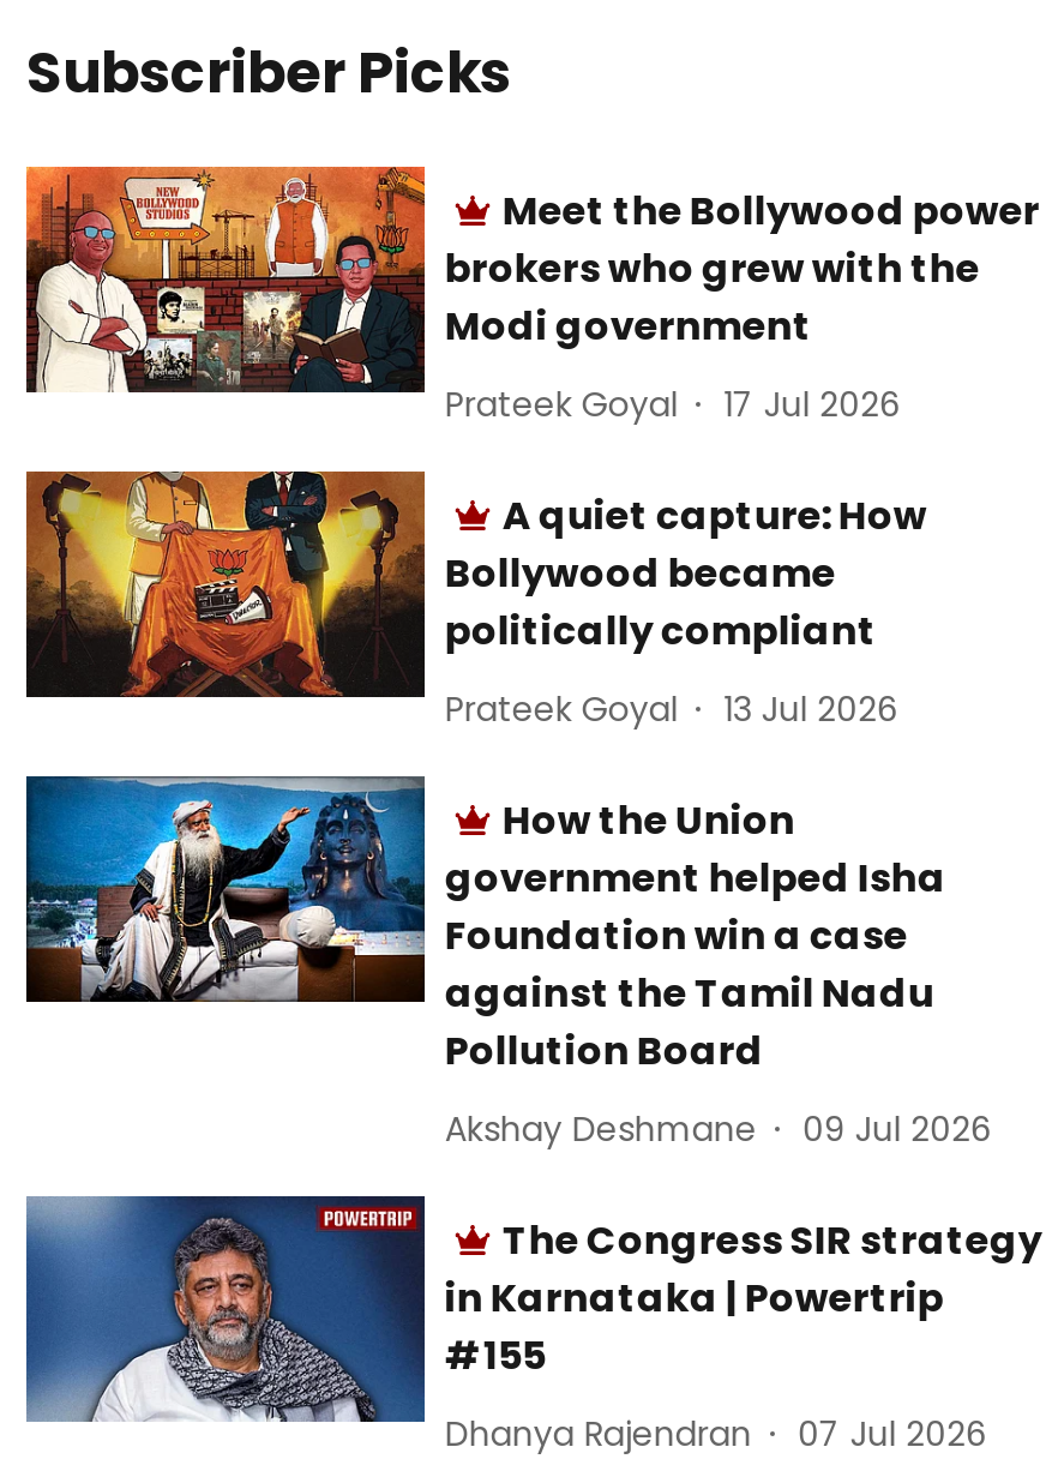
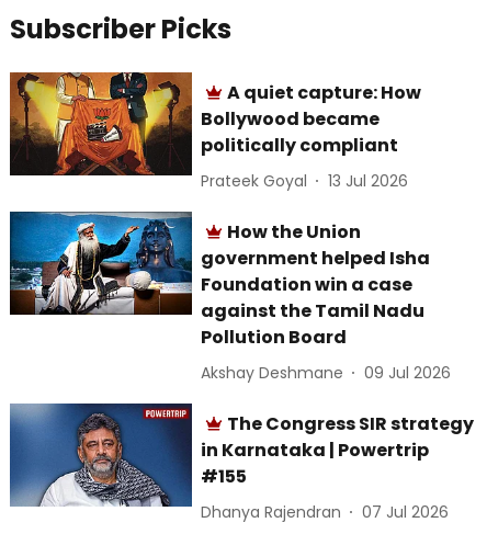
[24,164,1040,427] [image] | Meet the Bollywood power | brokers who grew with the | Modi government | Prateek Goyal | 17 Jul 2026 -> none

